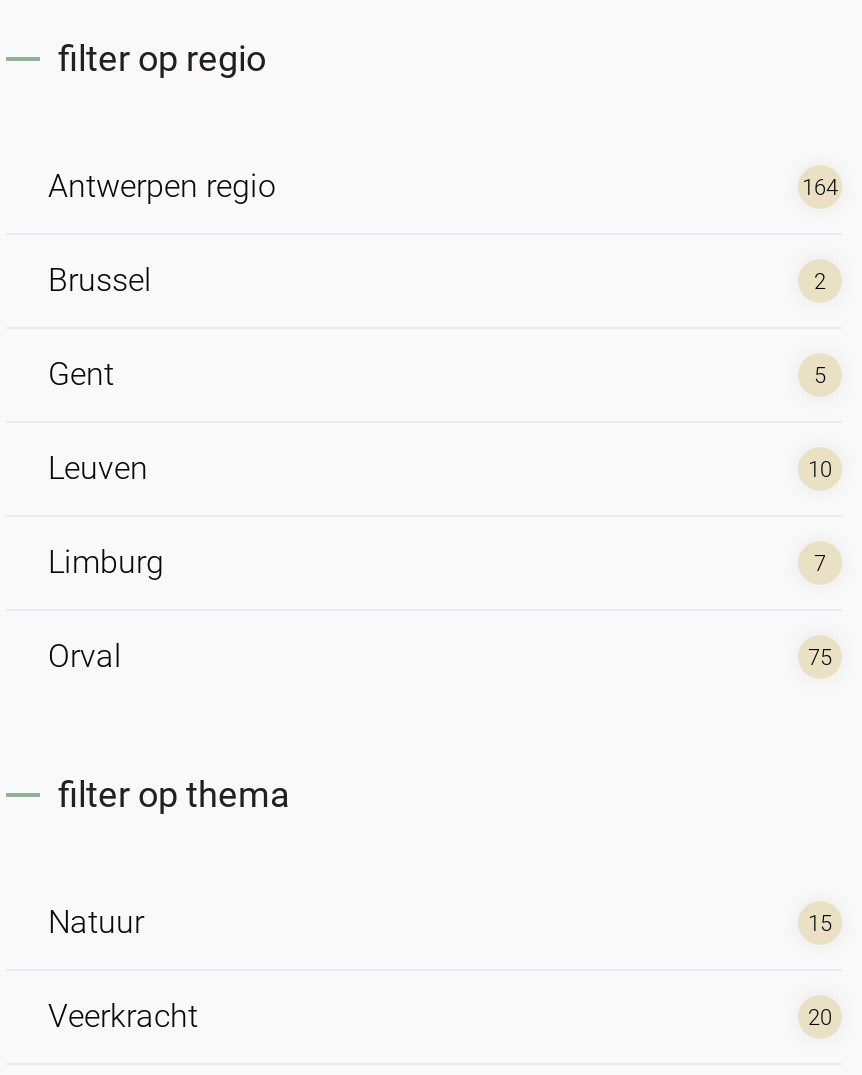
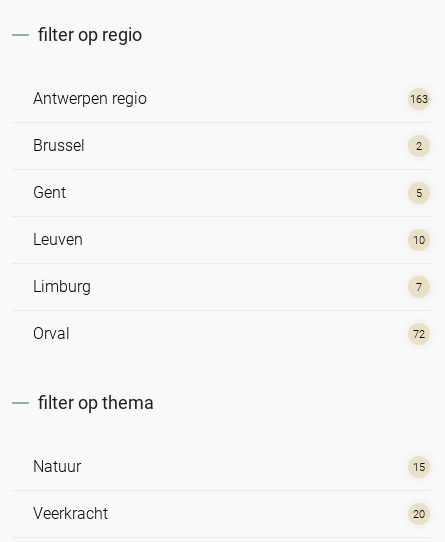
[802,175,838,201] 164 -> [410,93,428,106] 163
[808,645,832,671] 75 -> [413,328,425,341] 72

